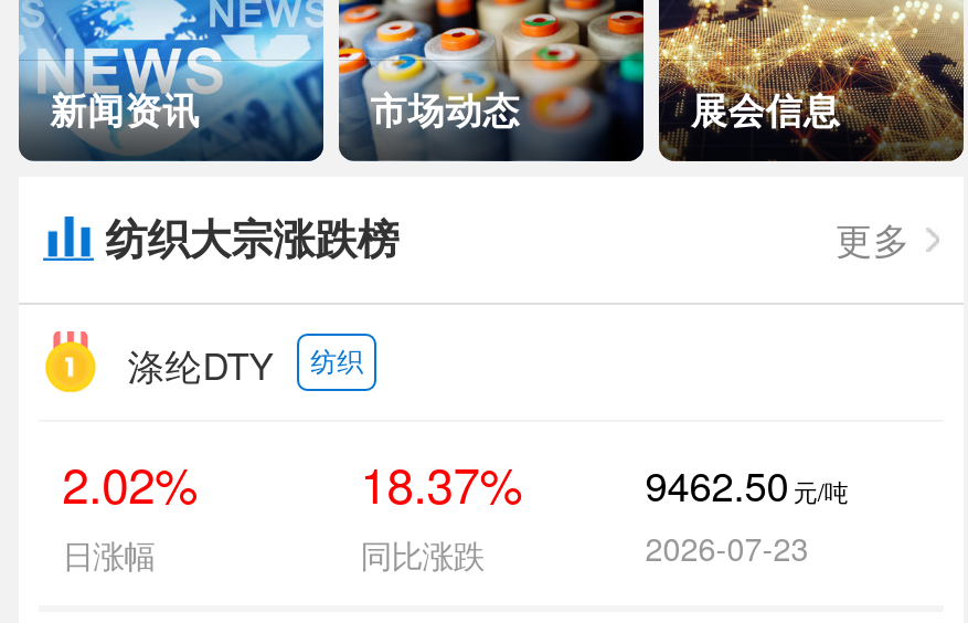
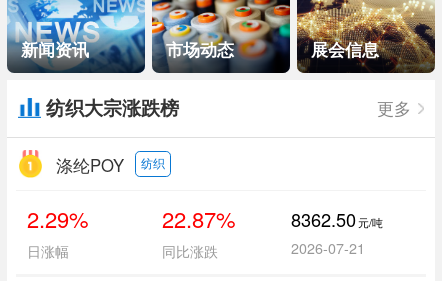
[127,338,273,391] 涤纶DTY -> [56,153,124,177] 涤纶POY
[62,449,199,517] 2.02% -> [27,203,89,234] 2.29%
[360,449,524,517] 18.37% -> [162,203,236,234] 22.87%
[645,454,849,571] 9462.50 元/吨 | 2026-07-23 -> [291,206,383,258] 8362.50 元/吨 | 2026-07-21

